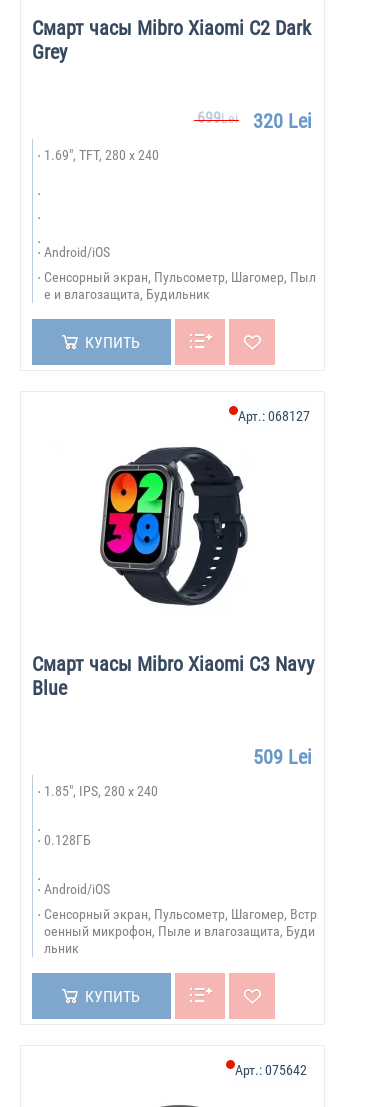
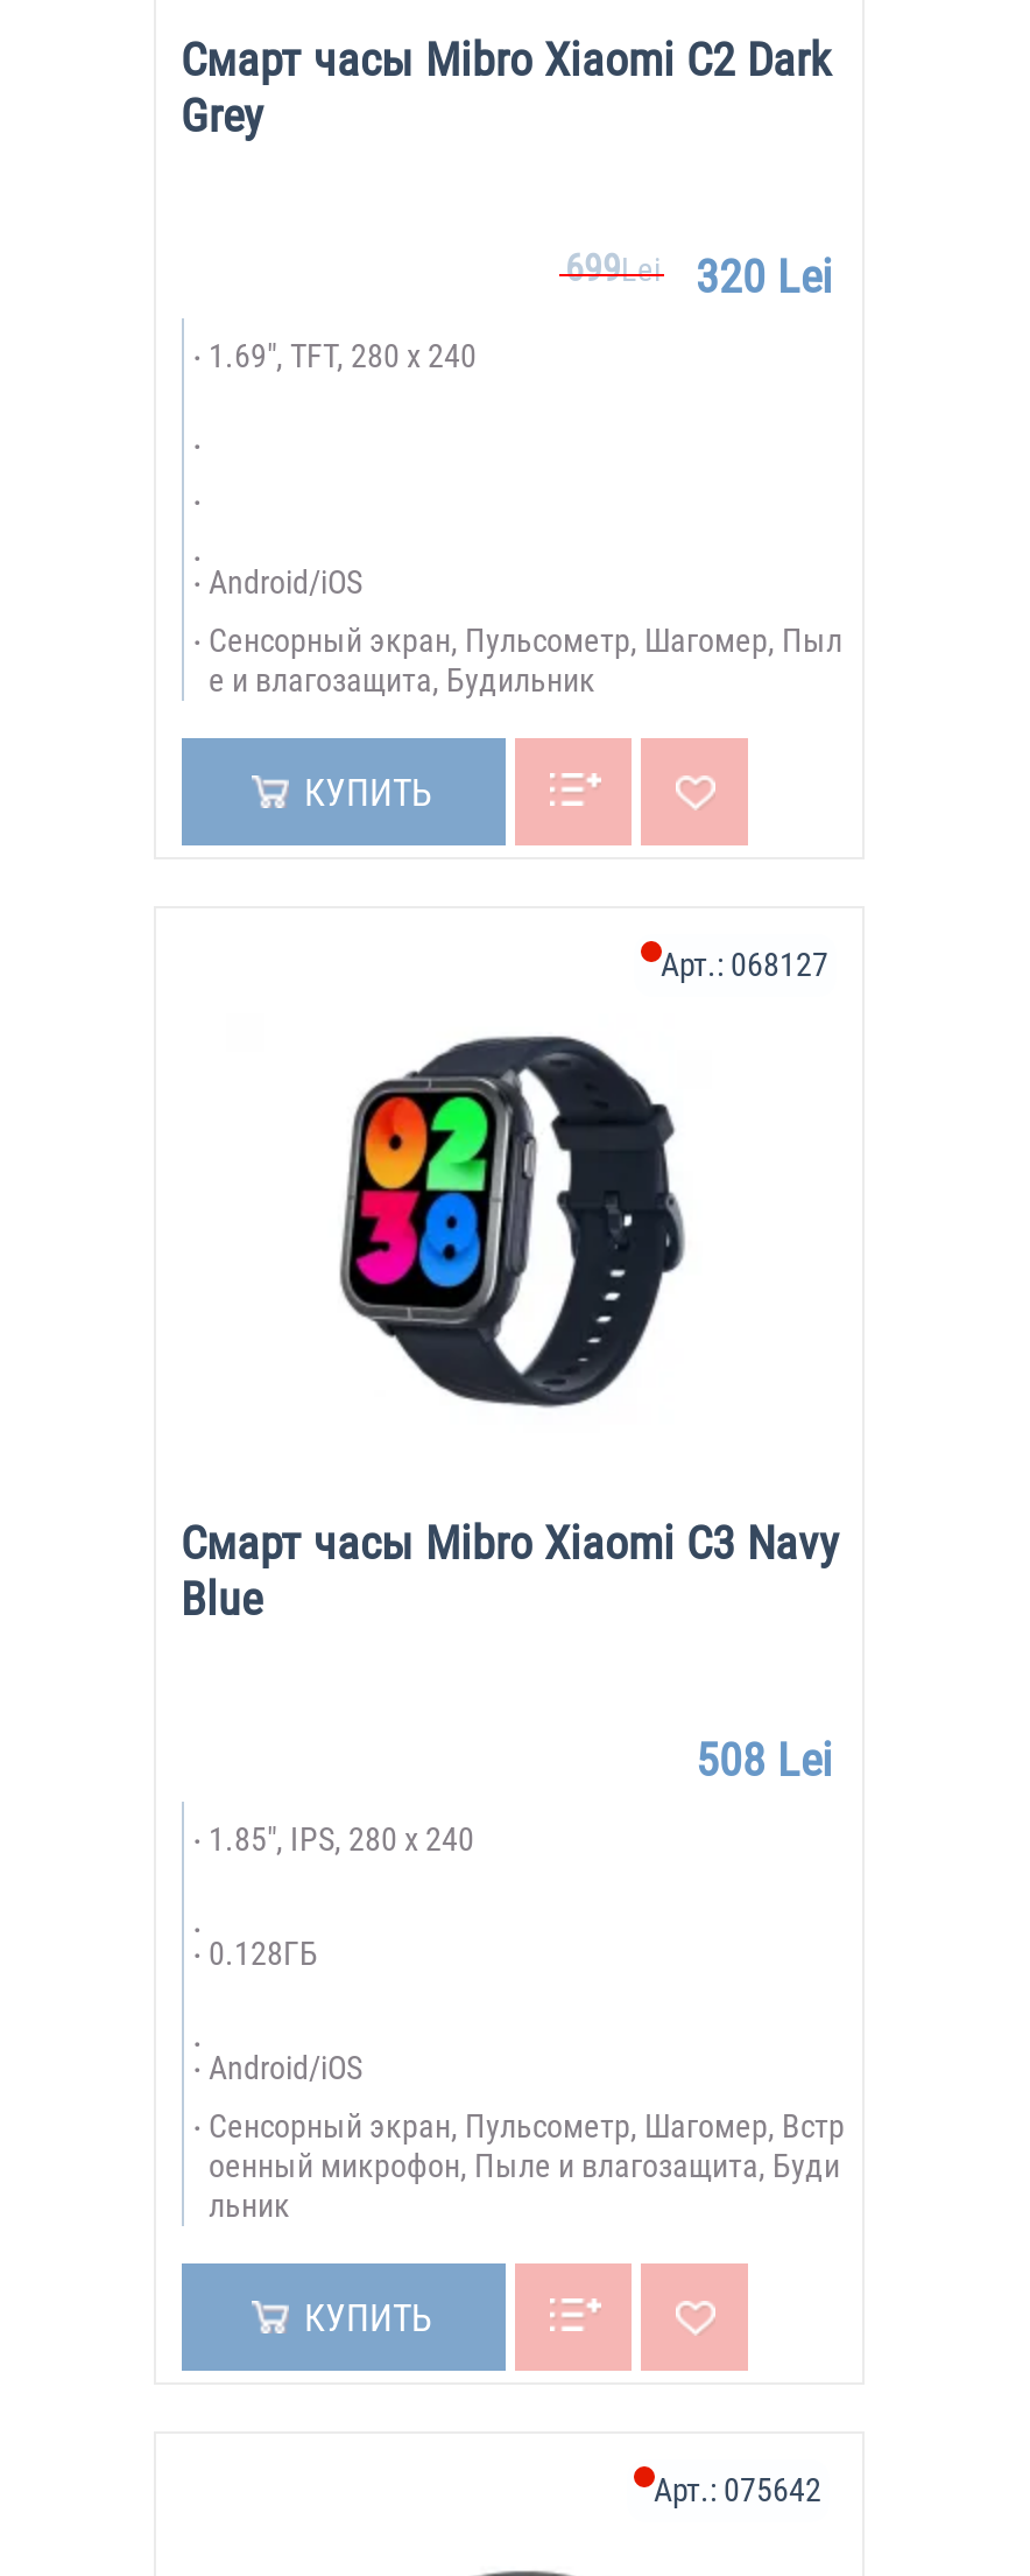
[252,745,311,769] 509 Lei -> [696,1732,833,1788] 508 Lei

